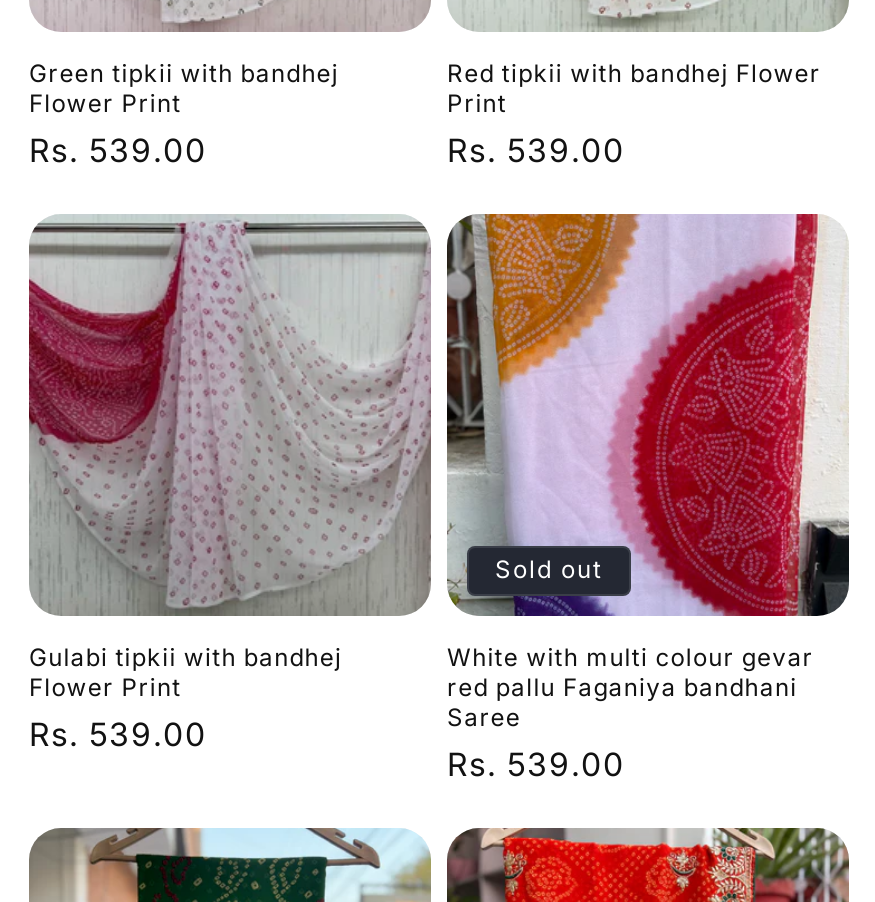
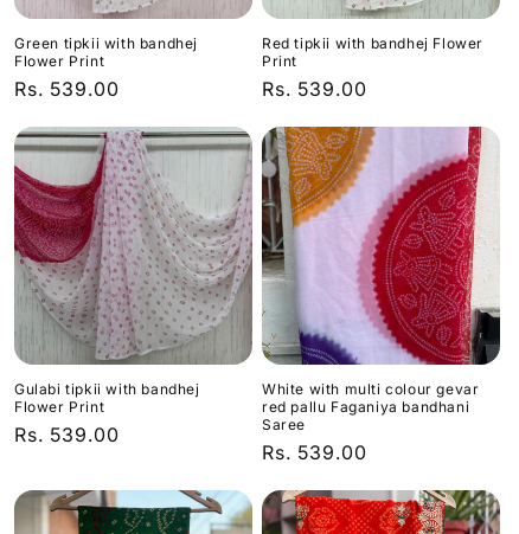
[495,554,603,584] Sold out -> none

